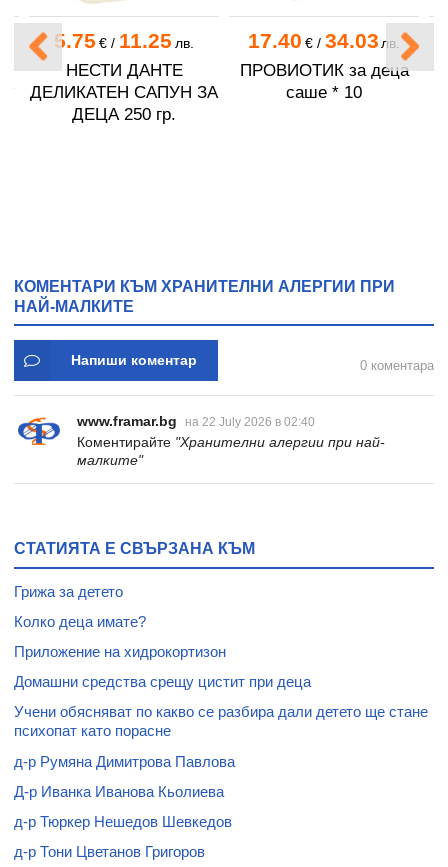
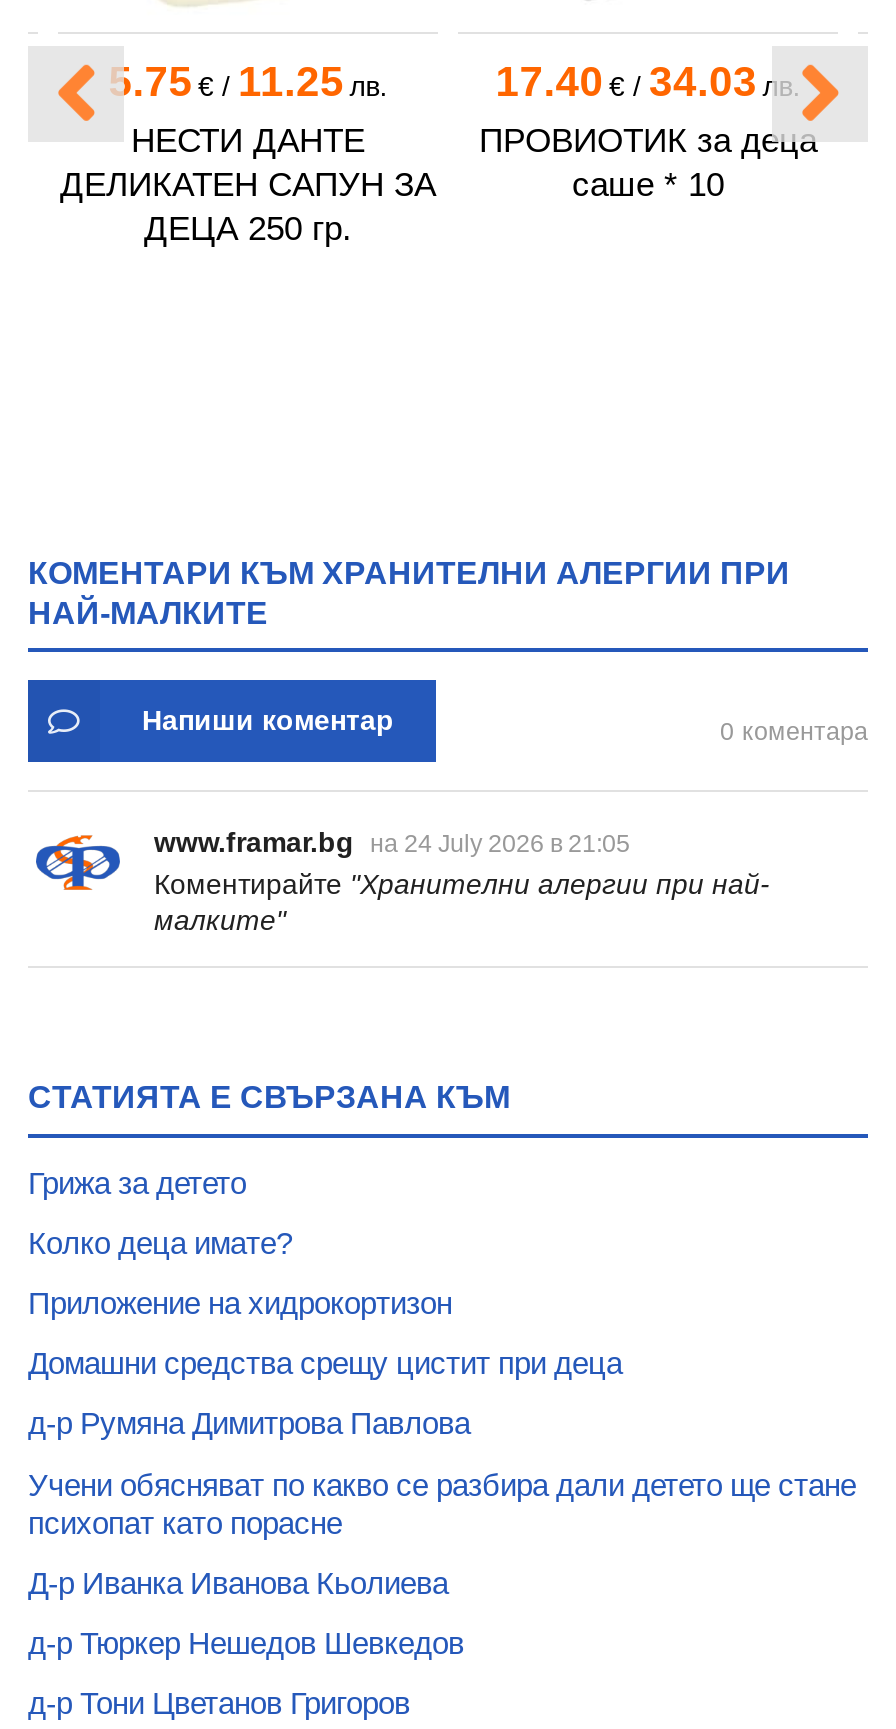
[77,413,315,429] www.framar.bg на 22 July 2026 в 02:40 -> [154,827,630,859] www.framar.bg на 24 July 2026 в 21:05
moved [14,703,428,739] -> [28,1467,856,1539]: Учени обясняват по какво се разбира дали детето ще стане | психопат като порасне
moved [14,752,235,769] -> [28,1407,470,1441]: д-р Румяна Димитрова Павлова

